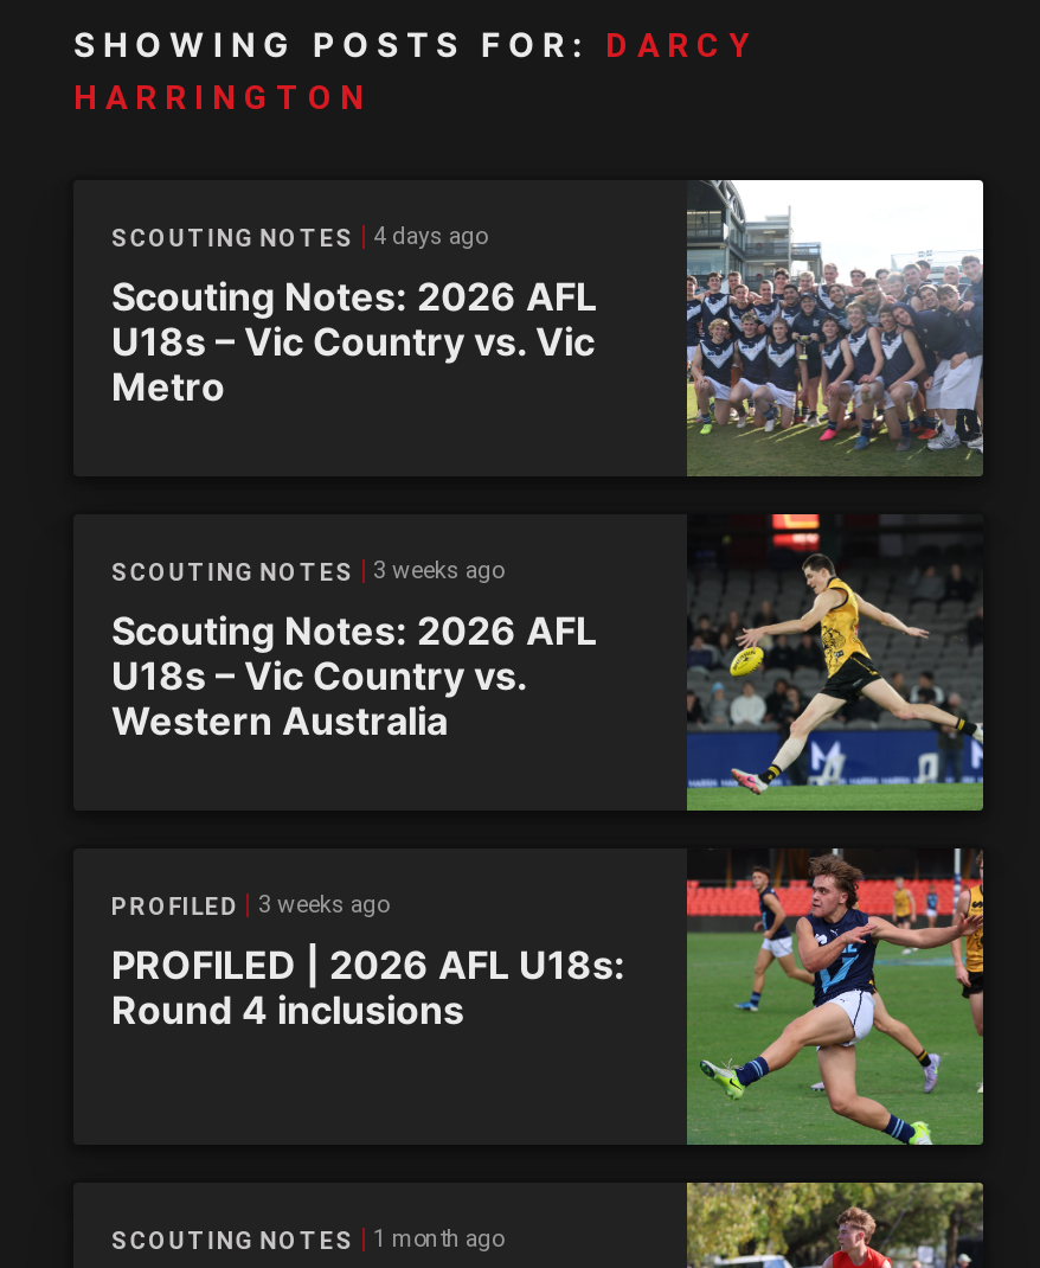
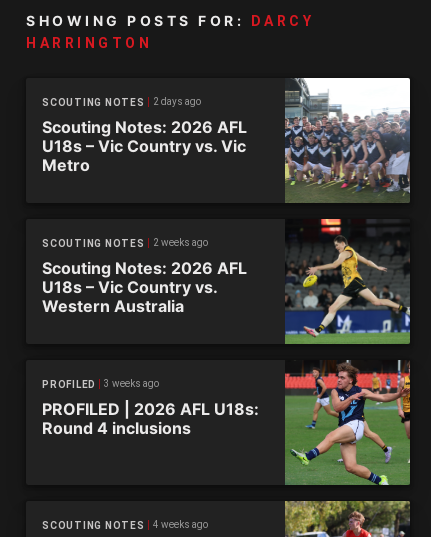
[111,223,487,250] SCOUTING NOTES 4 days ago -> [42,96,200,107] SCOUTING NOTES 2 days ago
[111,557,503,584] SCOUTING NOTES 3 weeks ago -> [42,237,207,248] SCOUTING NOTES 2 weeks ago
[111,1225,503,1253] SCOUTING NOTES 1 month ago -> [42,519,207,530] SCOUTING NOTES 4 weeks ago

